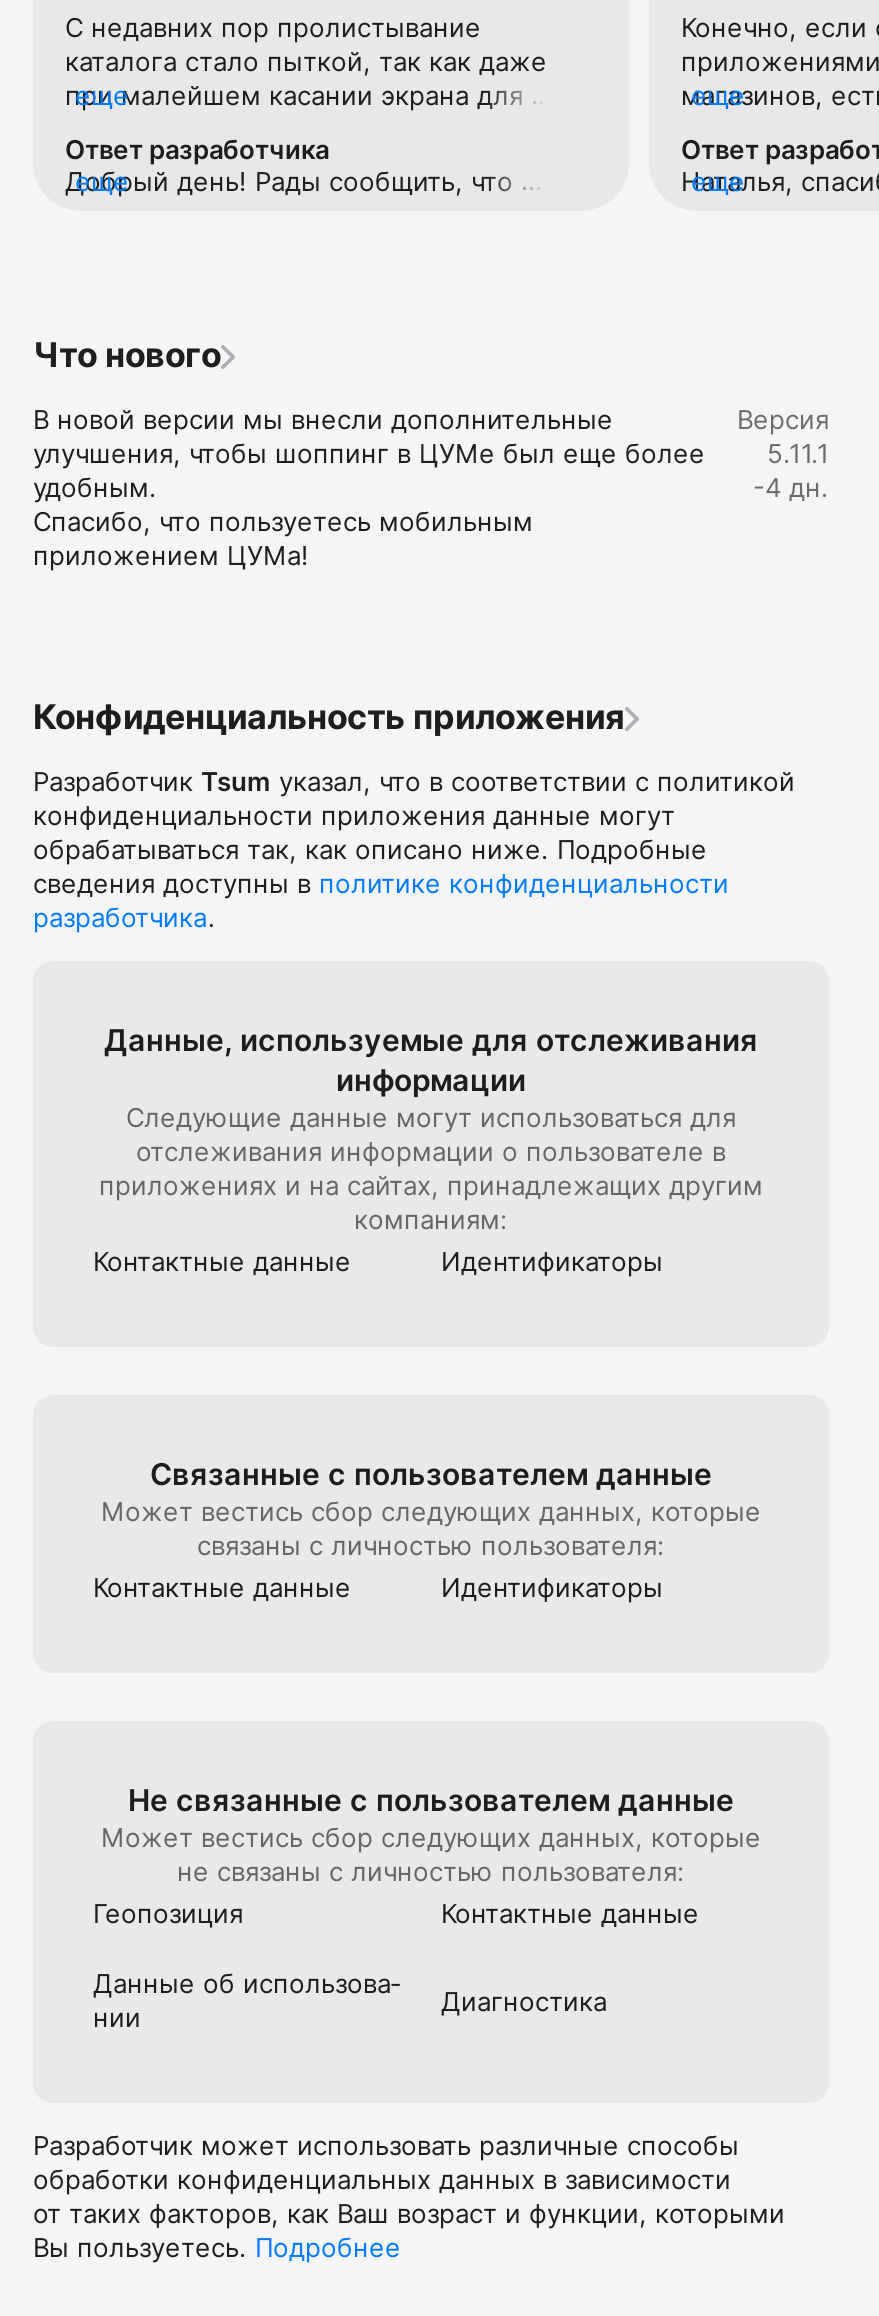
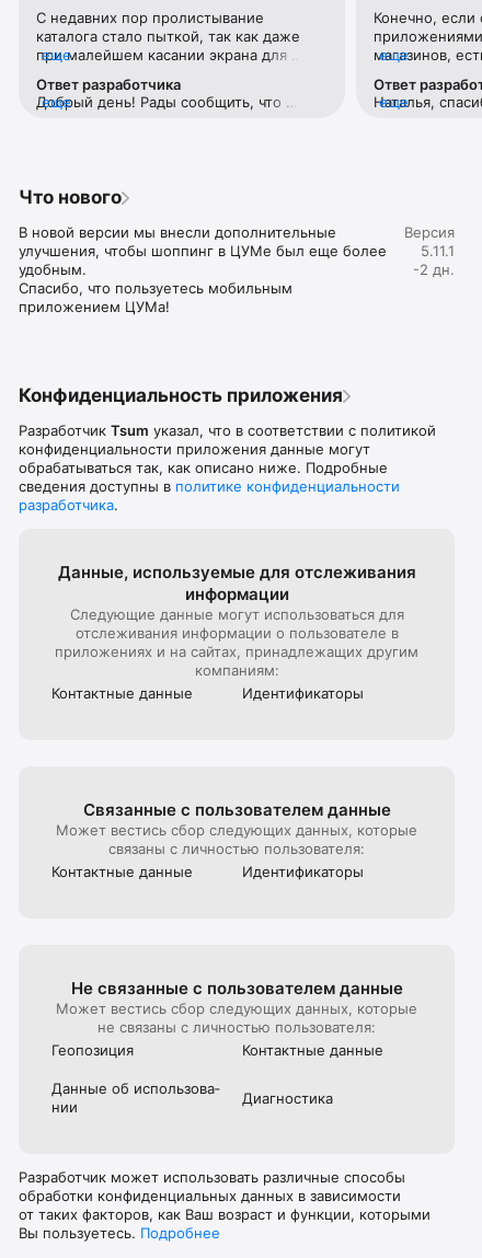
[753,471,829,503] -4 дн. -> [413,261,455,278] -2 дн.

